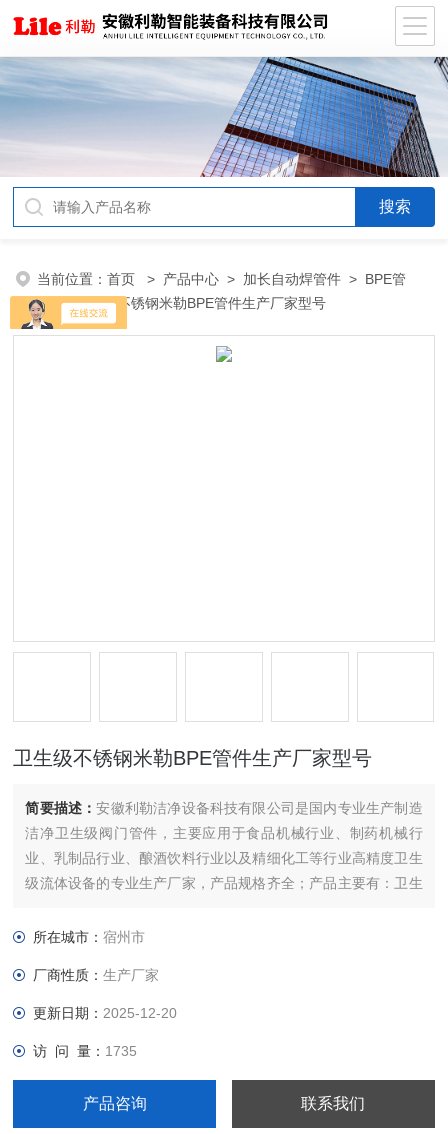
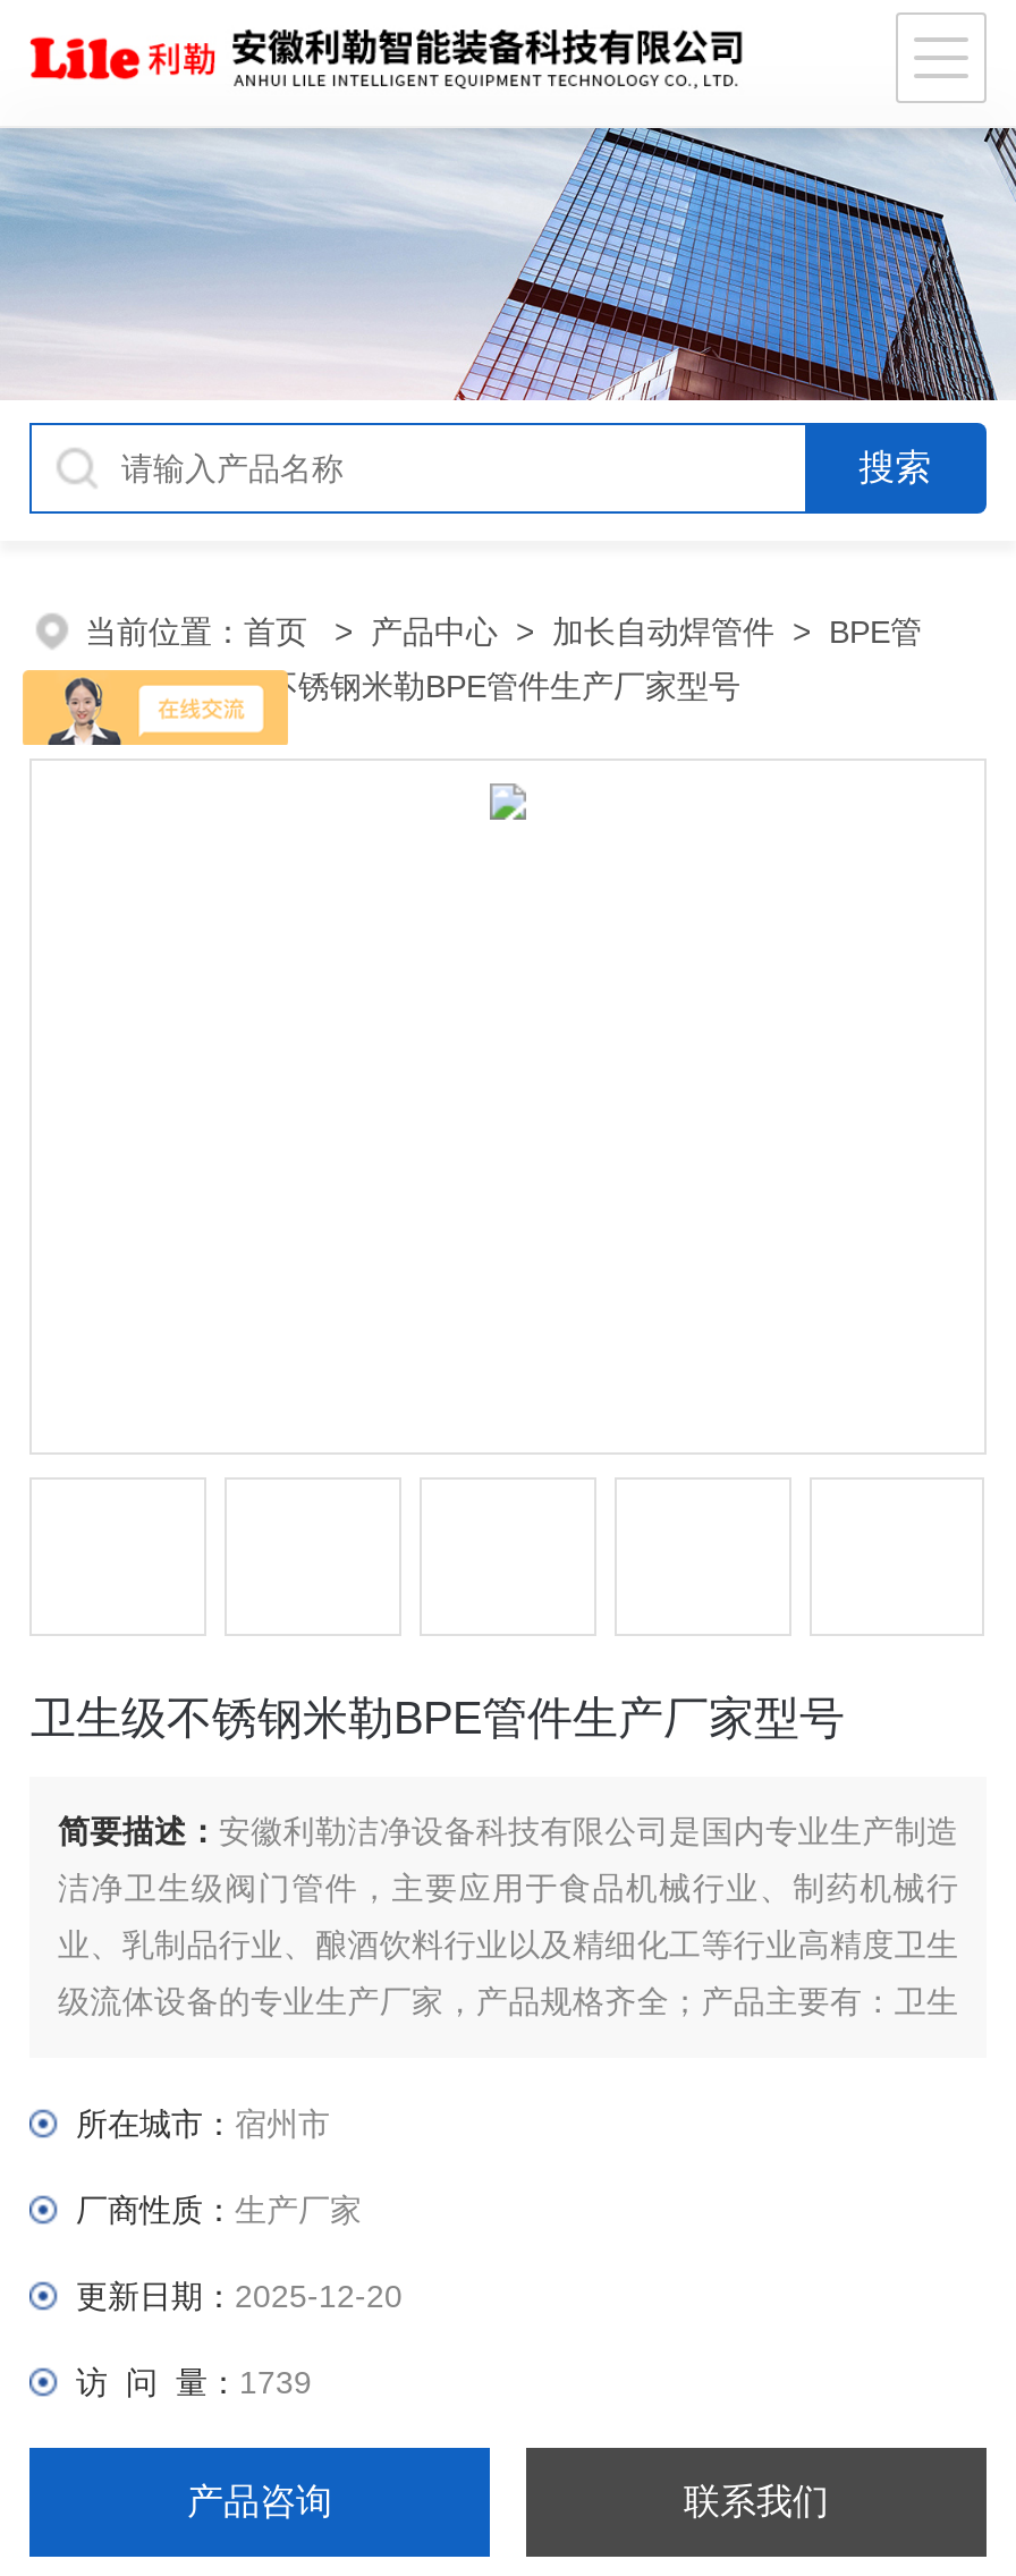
[33,1043,137,1059] 访 问 量：1735 -> [76,2364,312,2400] 访 问 量：1739

